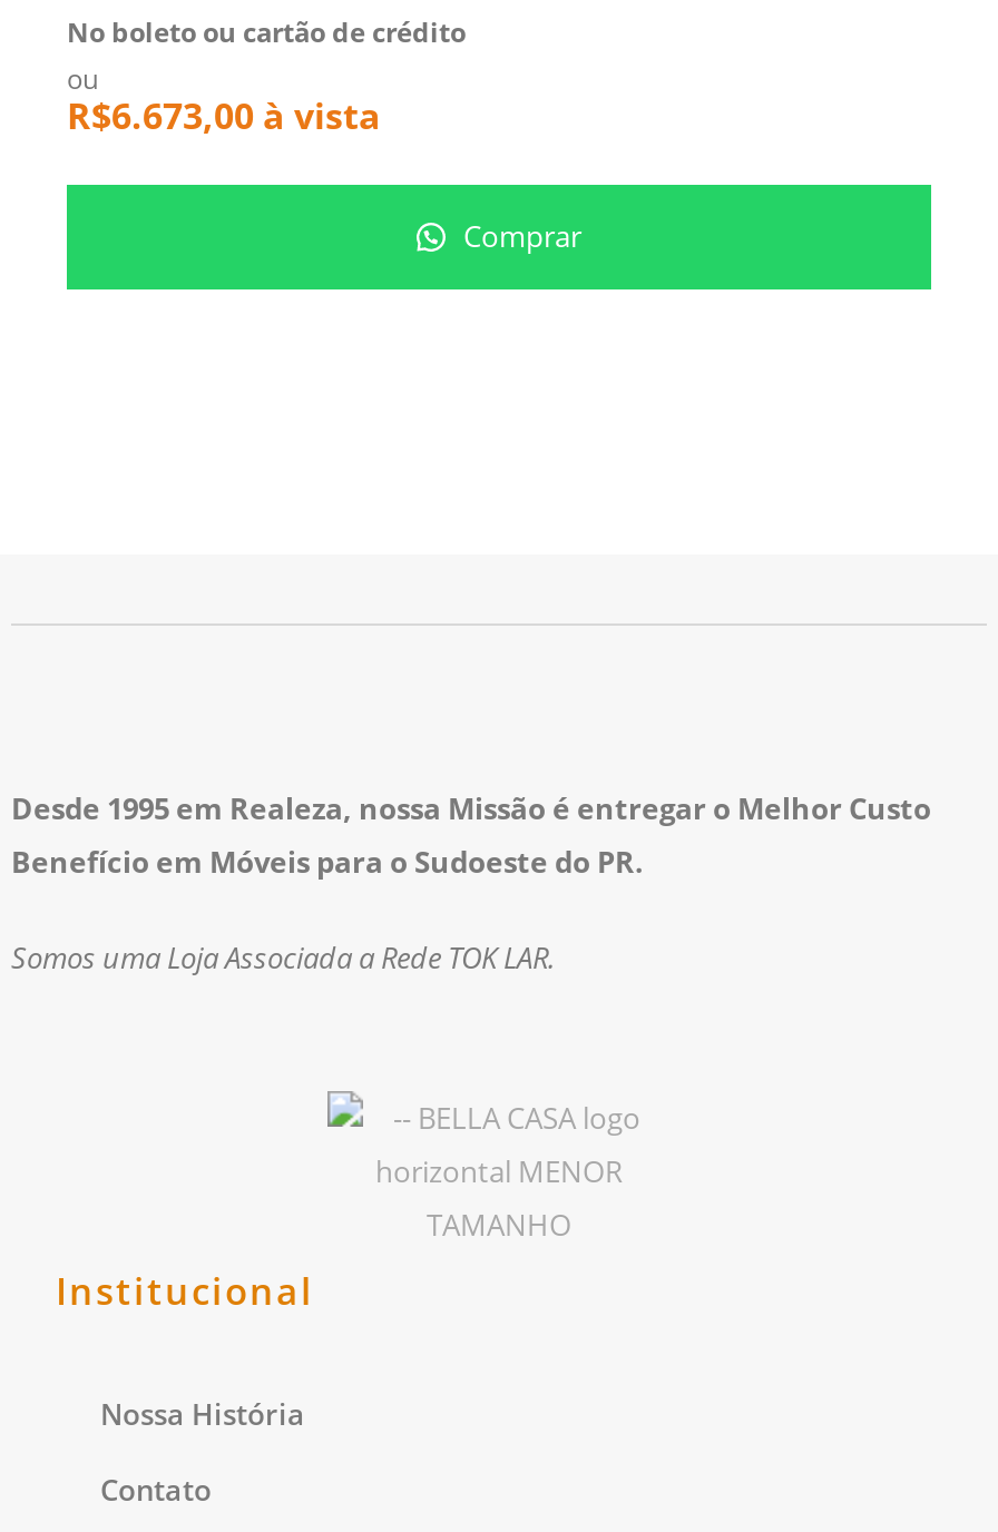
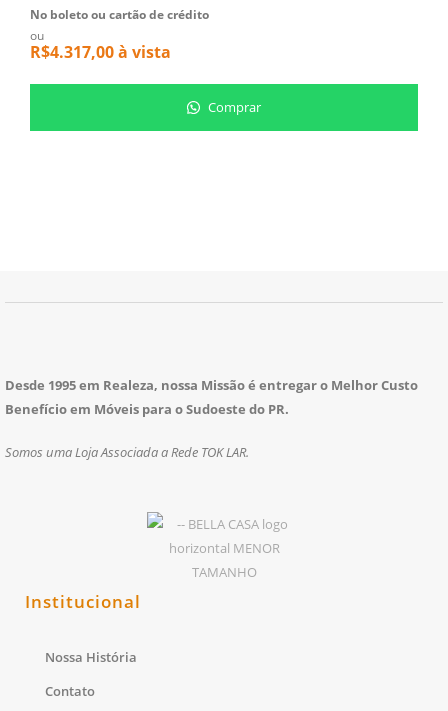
[67,90,381,139] R$6.673,00 à vista -> [30,41,171,63] R$4.317,00 à vista

